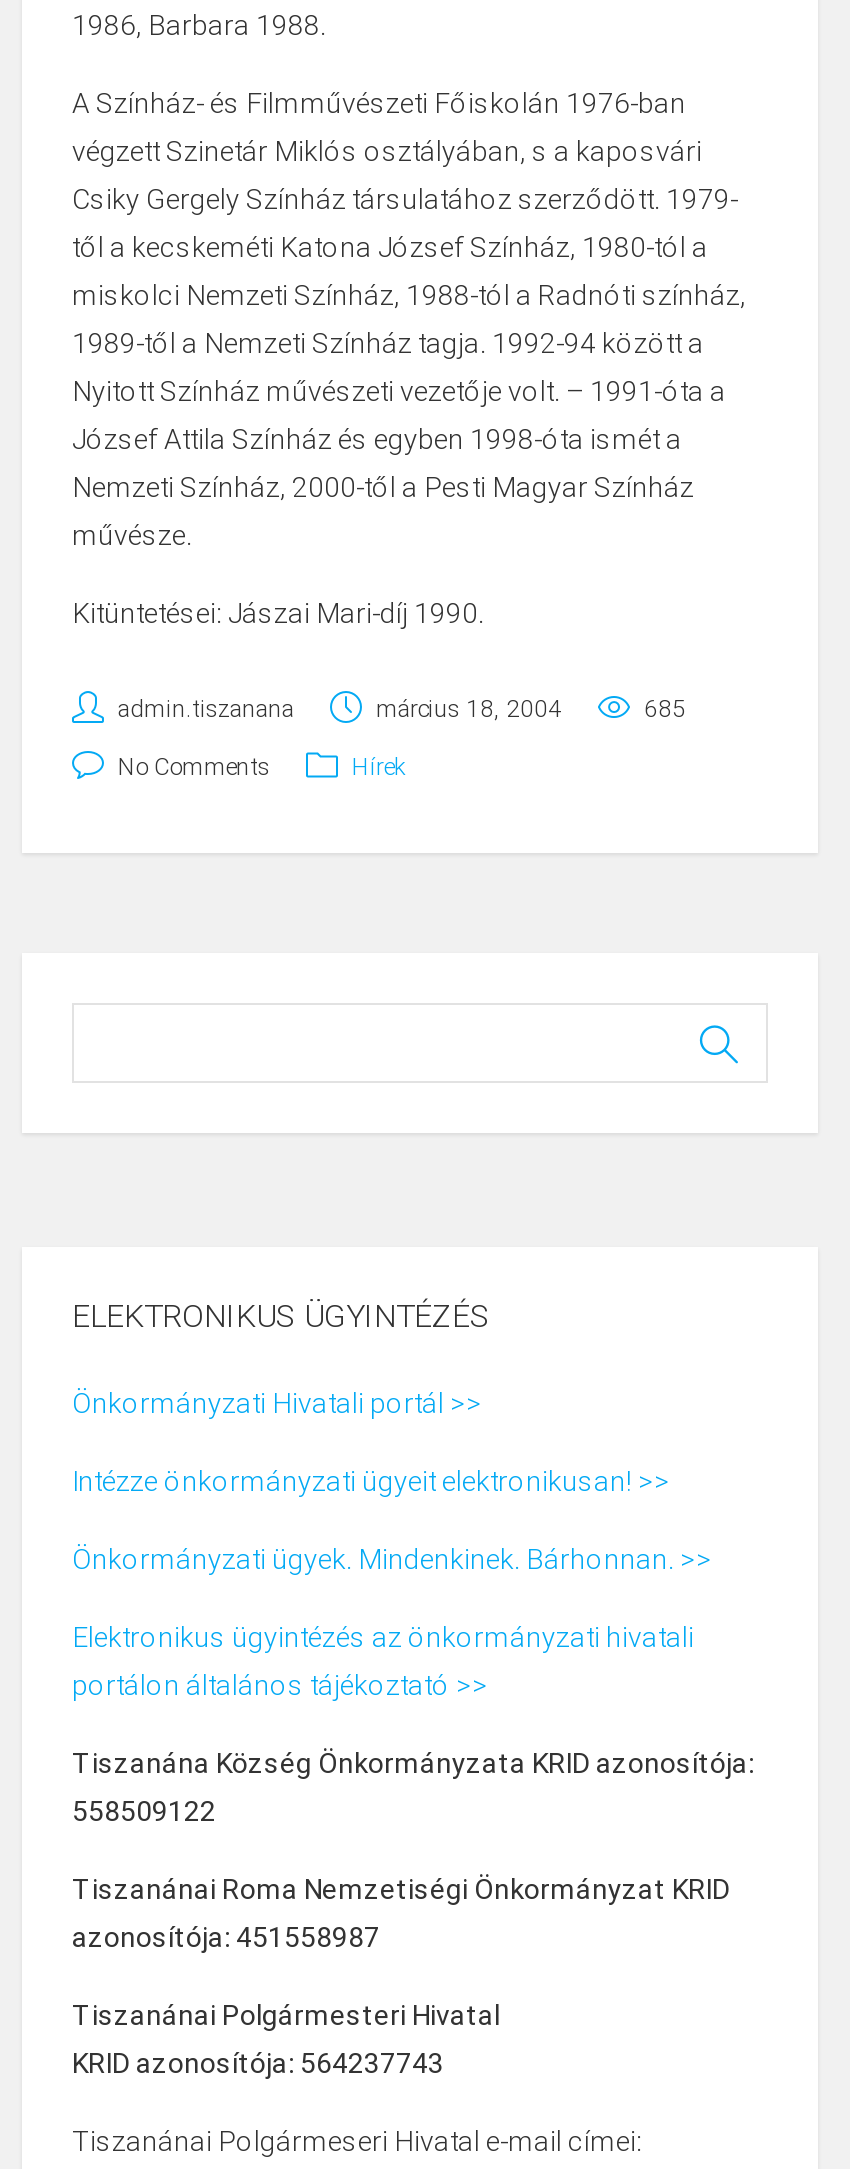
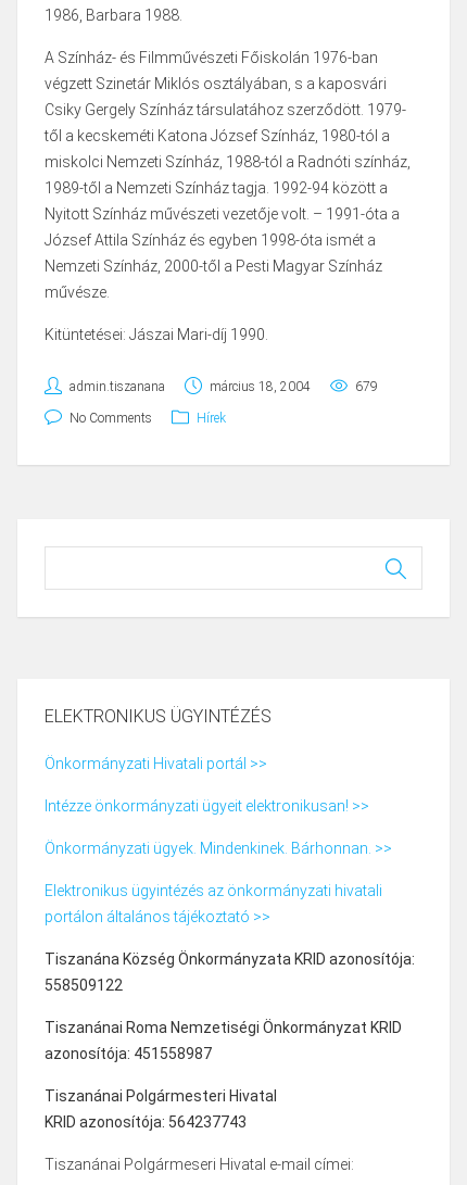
[644,695,686,723] 685 -> [355,379,378,394] 679

